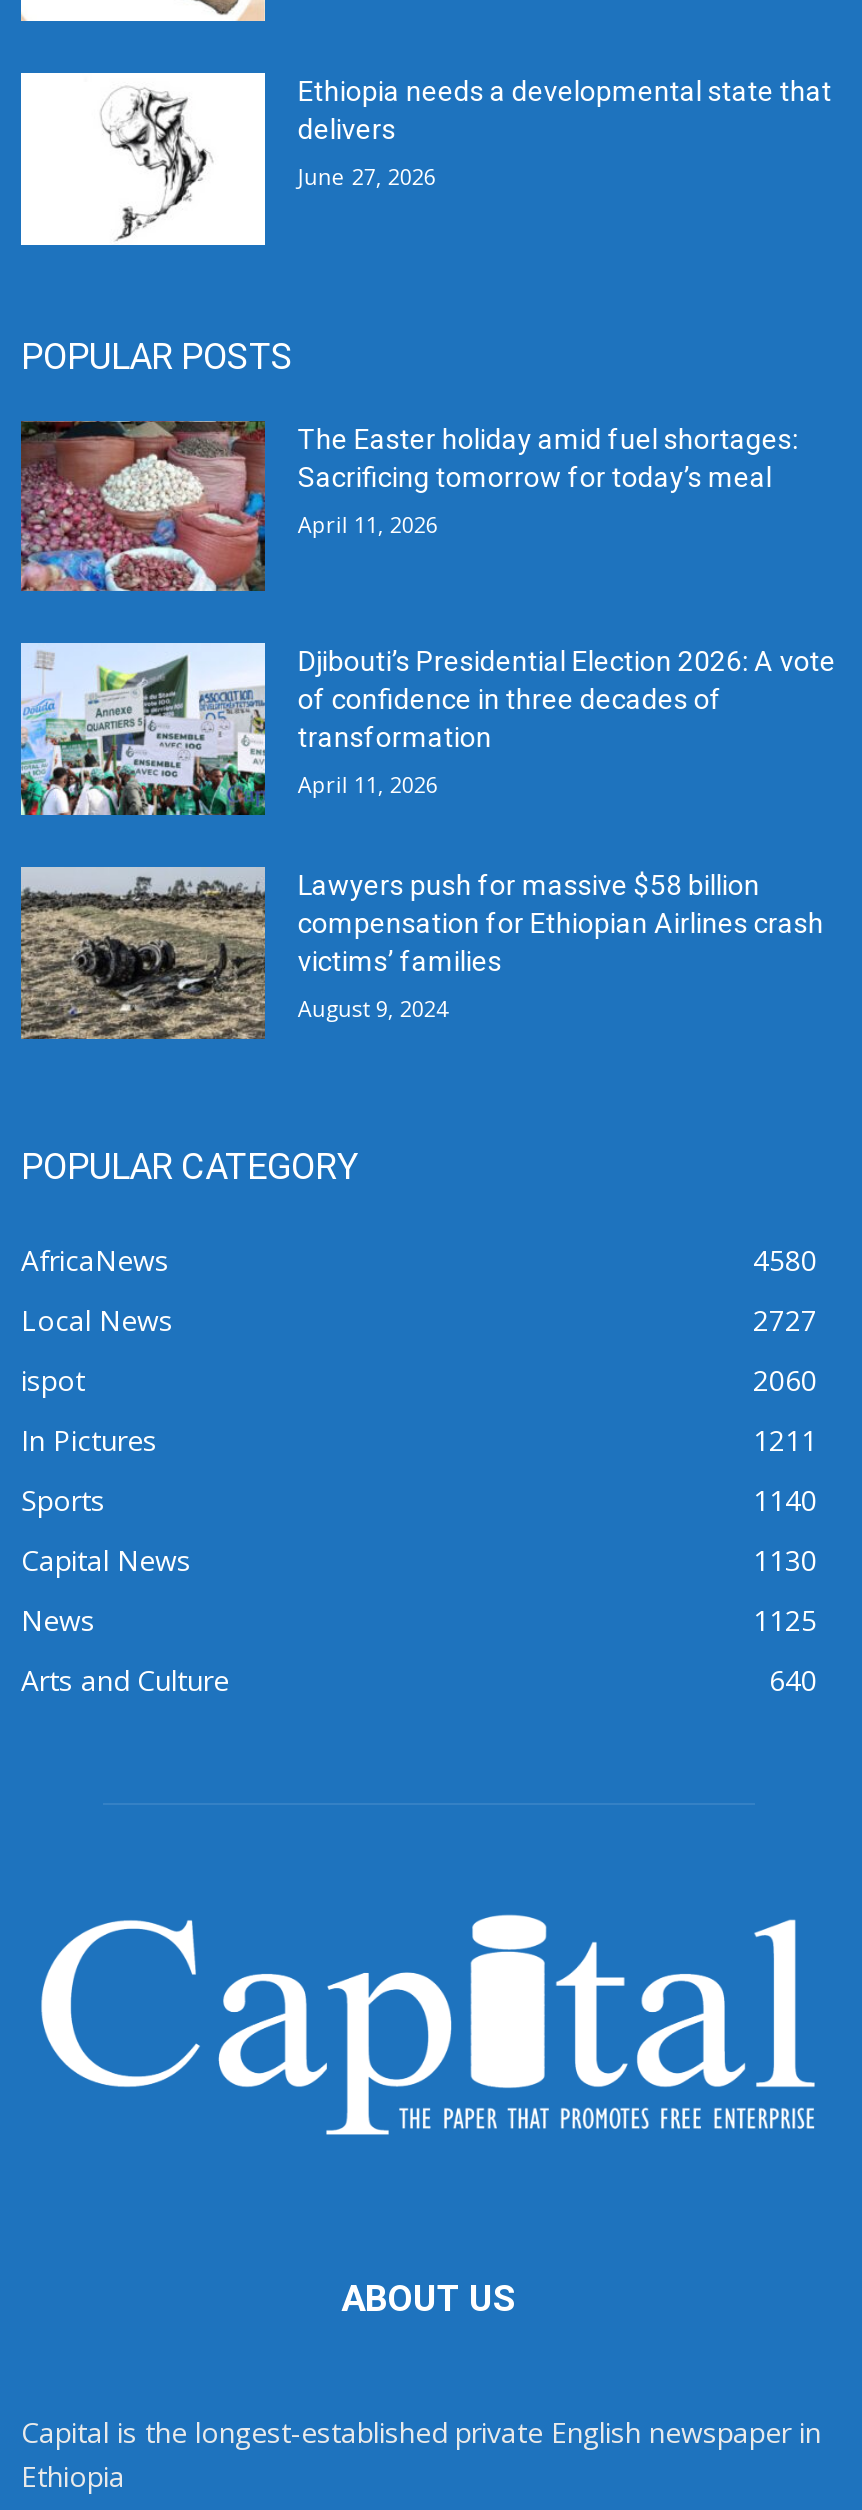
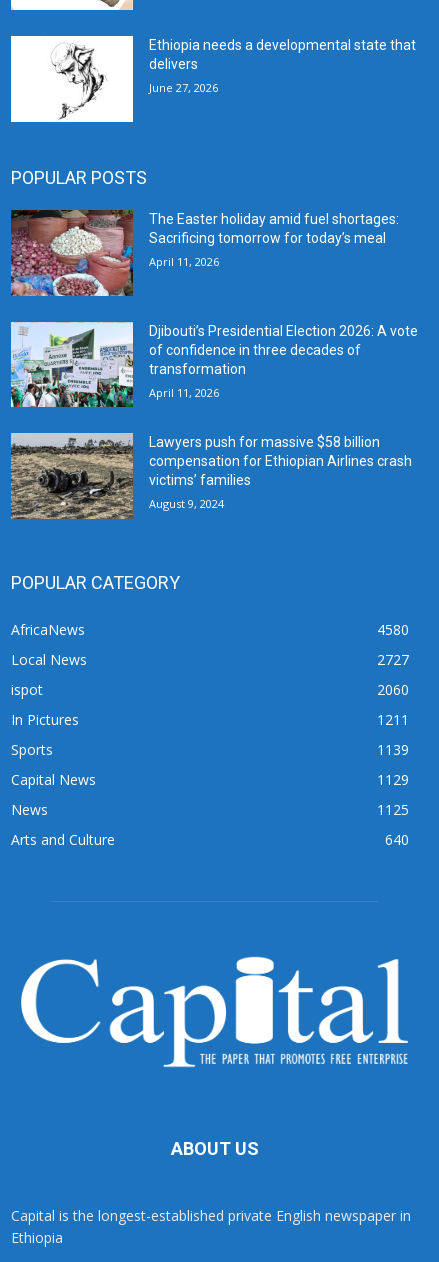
[753,1480,817,1518] 1140 -> [377,740,409,759] 1139
[753,1540,817,1578] 1130 -> [377,770,409,789] 1129

